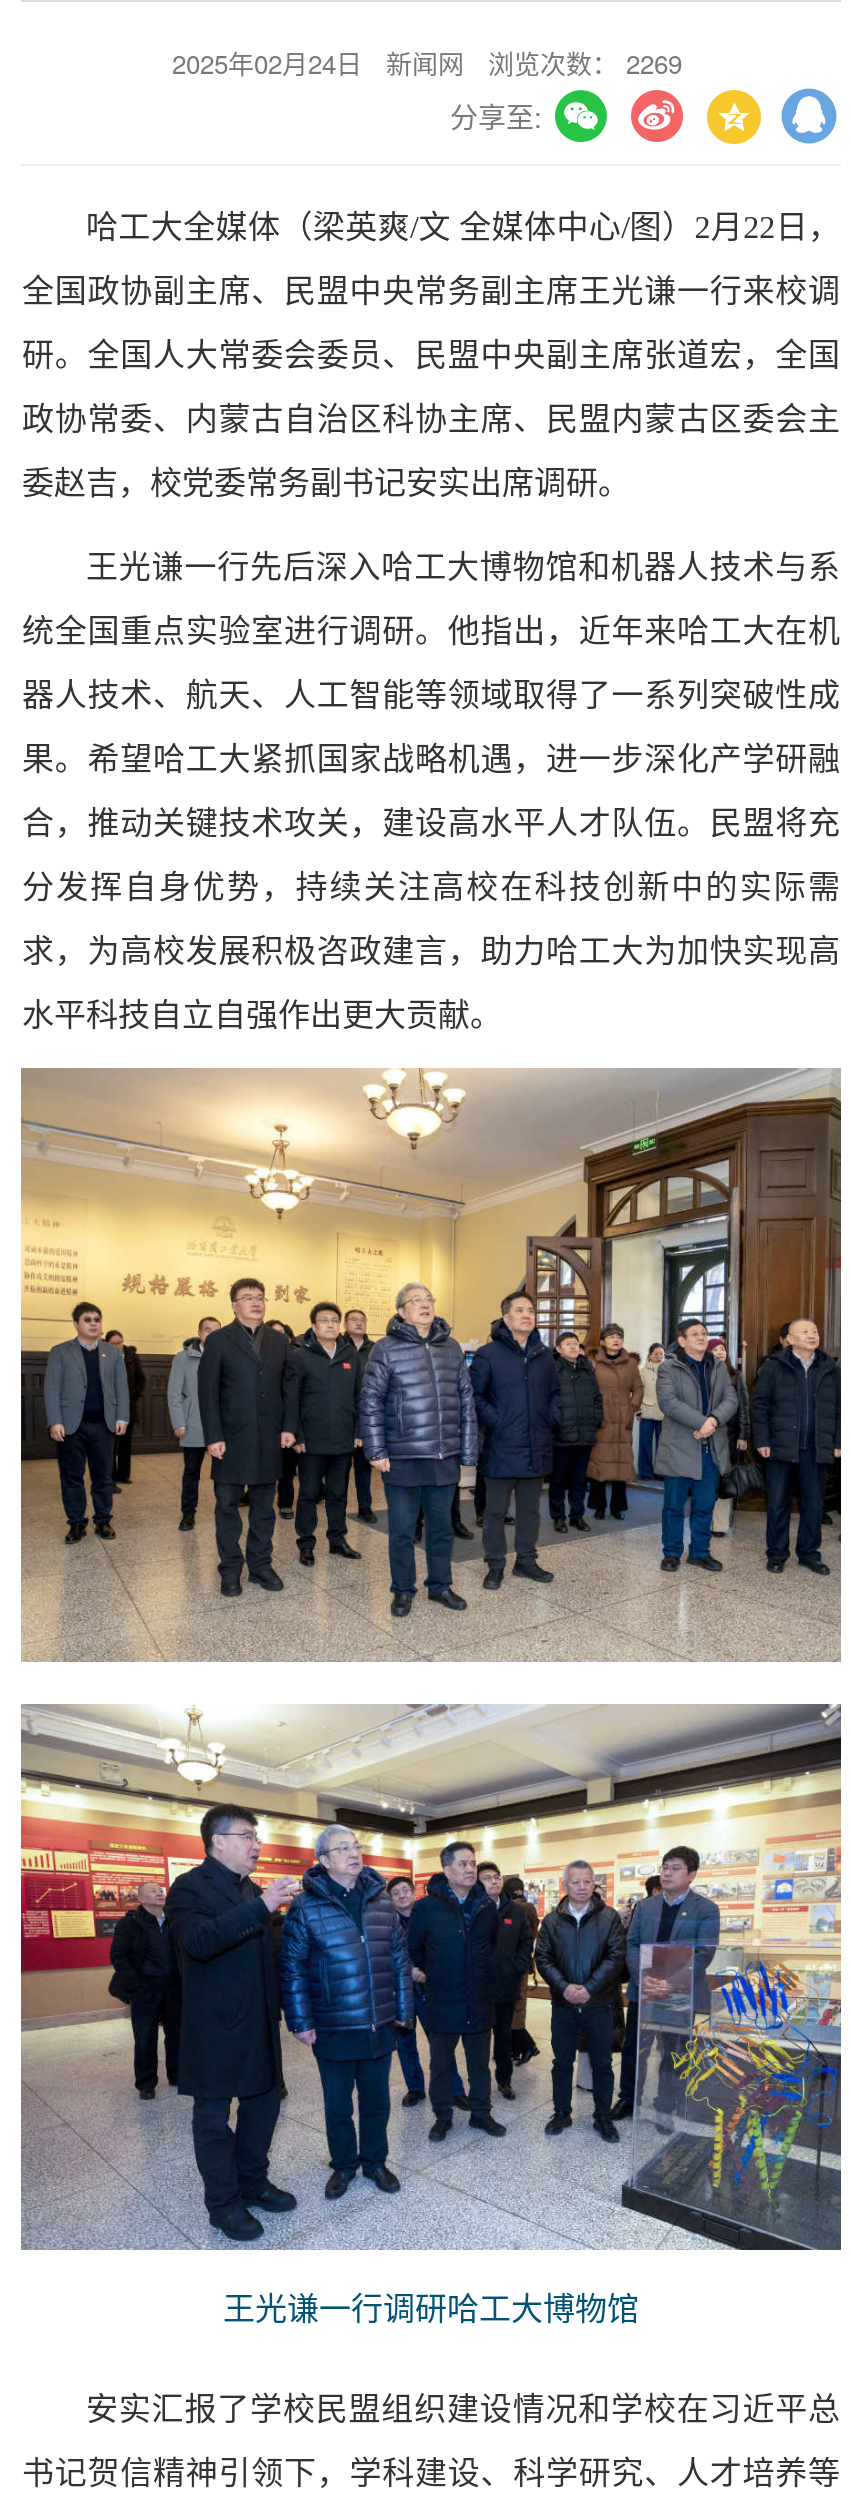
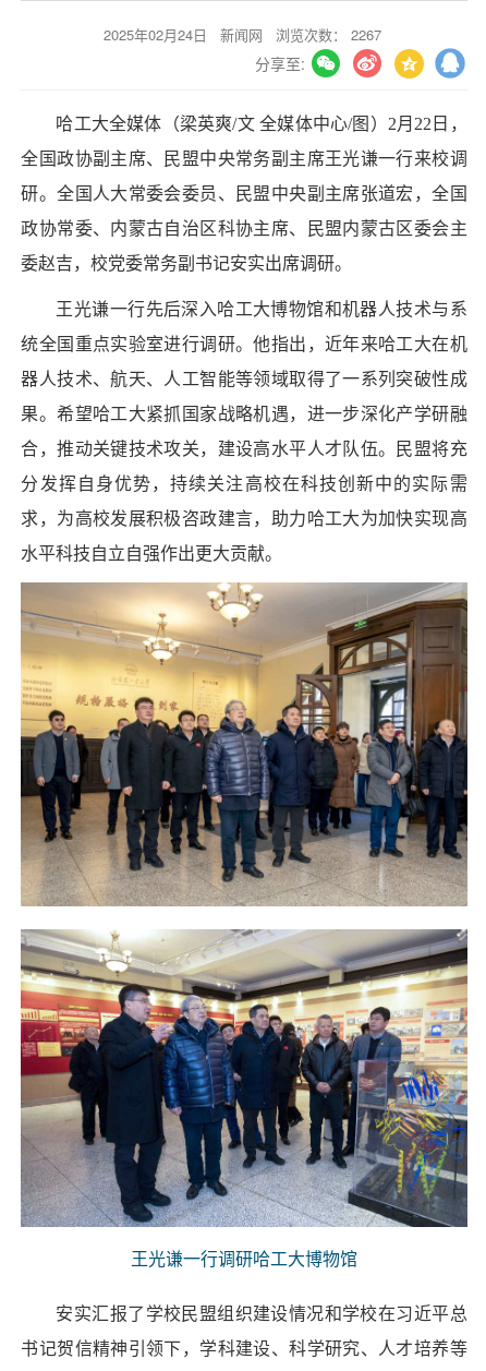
[172,44,682,82] 2025年02月24日 新闻网 浏览次数： 2269 -> [103,24,381,45] 2025年02月24日 新闻网 浏览次数： 2267

